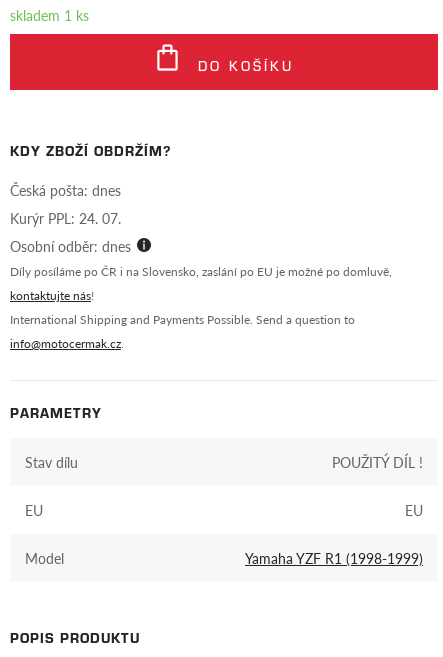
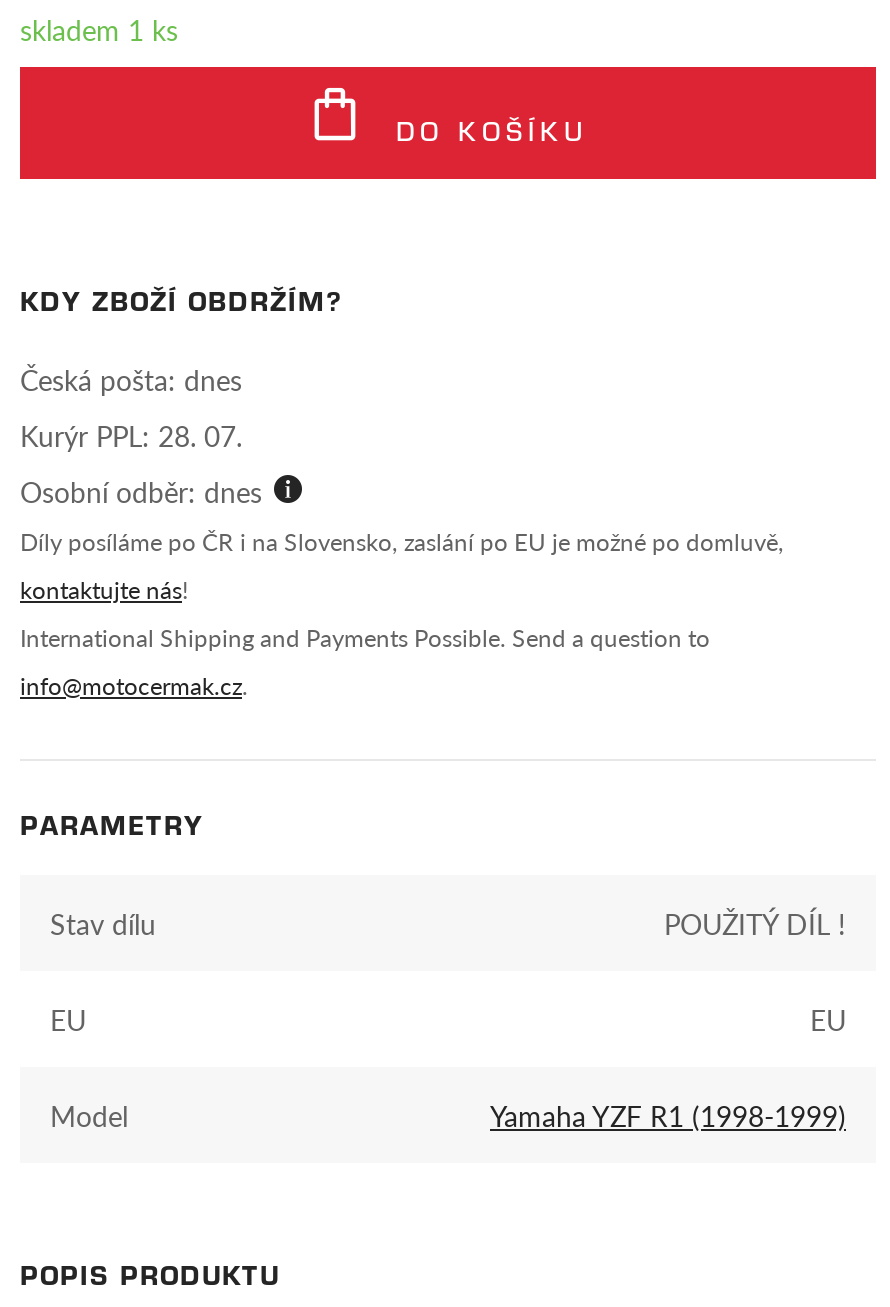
[10,208,121,228] Kurýr PPL: 24. 07. -> [20,415,242,455] Kurýr PPL: 28. 07.

